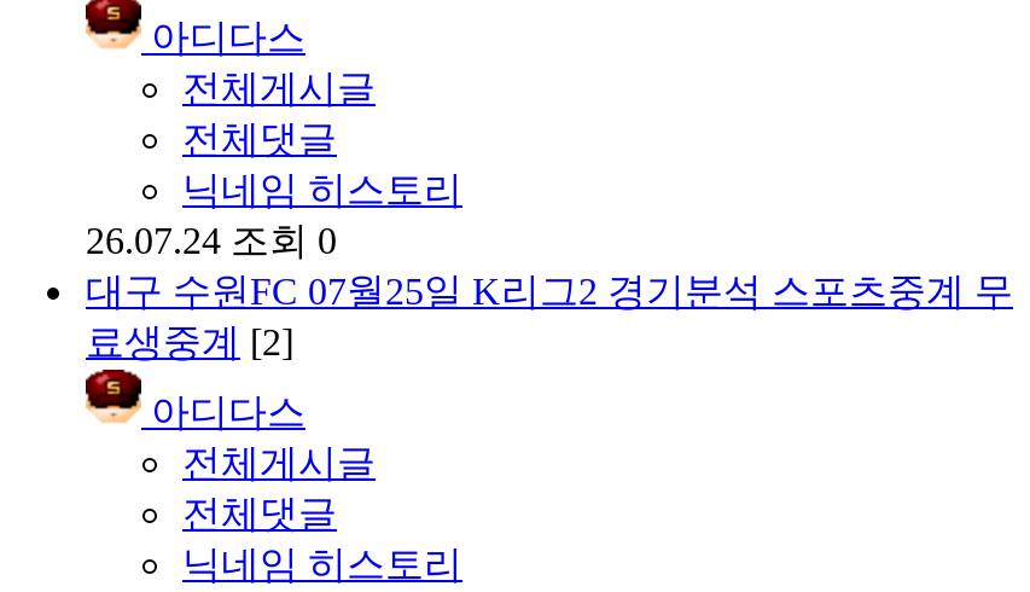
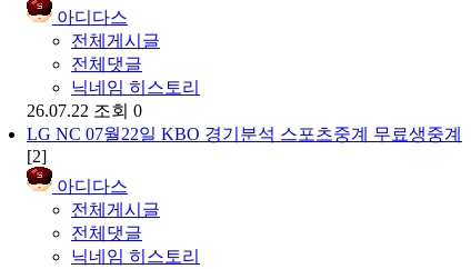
[86,221,1013,363] 26.07.24 조회 0 | 대구 수원FC 07월25일 K리그2 경기분석 스포츠중계 무 | 료생중계 [2] -> [27,102,462,166] 26.07.22 조회 0 | LG NC 07월22일 KBO 경기분석 스포츠중계 무료생중계 | [2]

